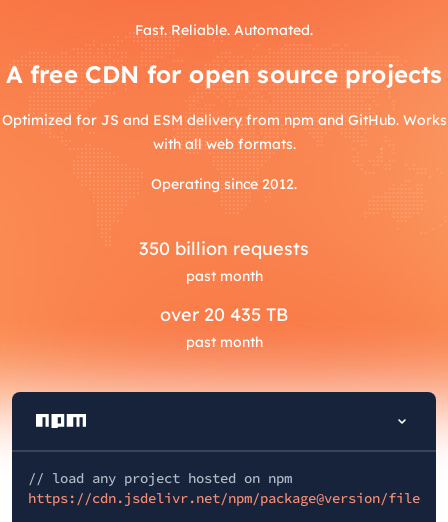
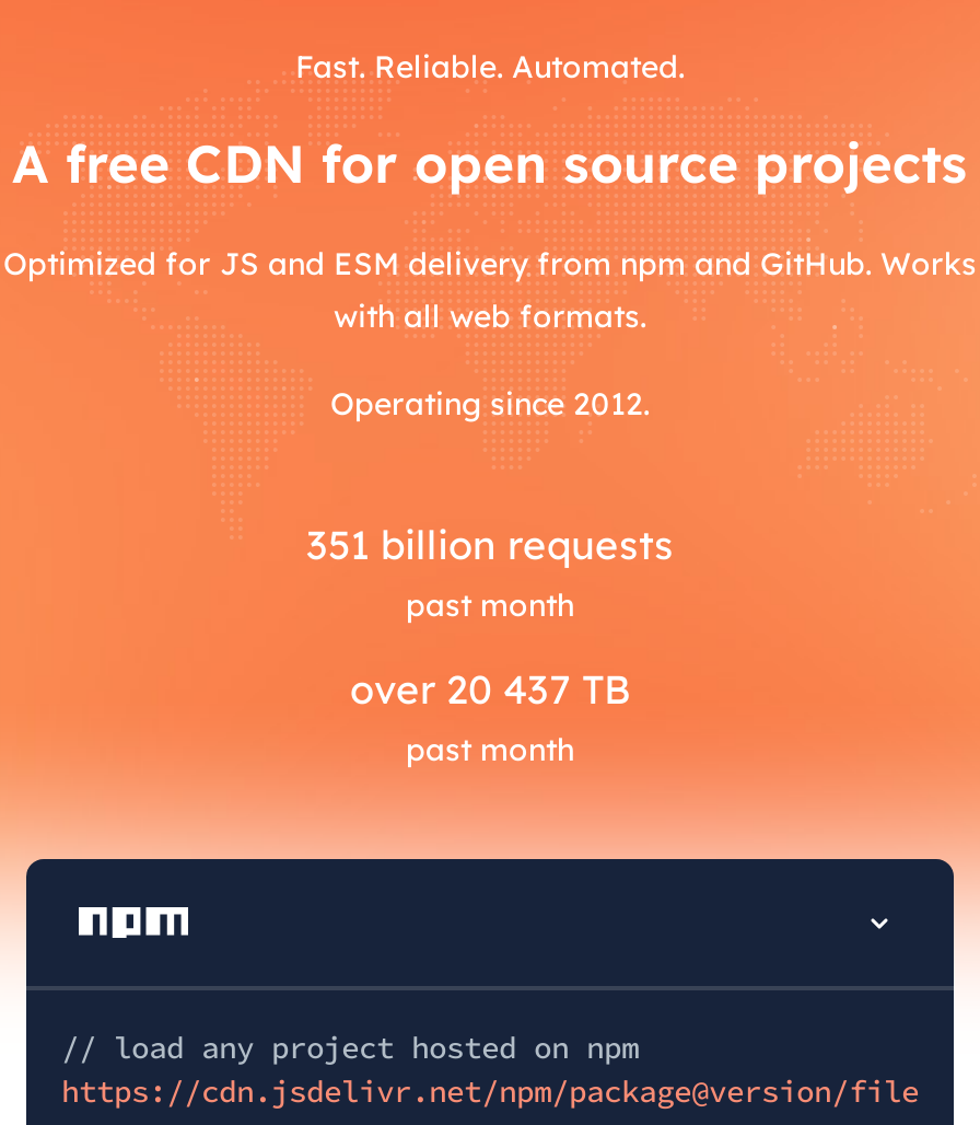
[139,237,309,260] 350 billion requests -> [306,520,674,570] 351 billion requests
[160,303,288,326] over 20 435 TB -> [350,664,630,715] over 20 437 TB

